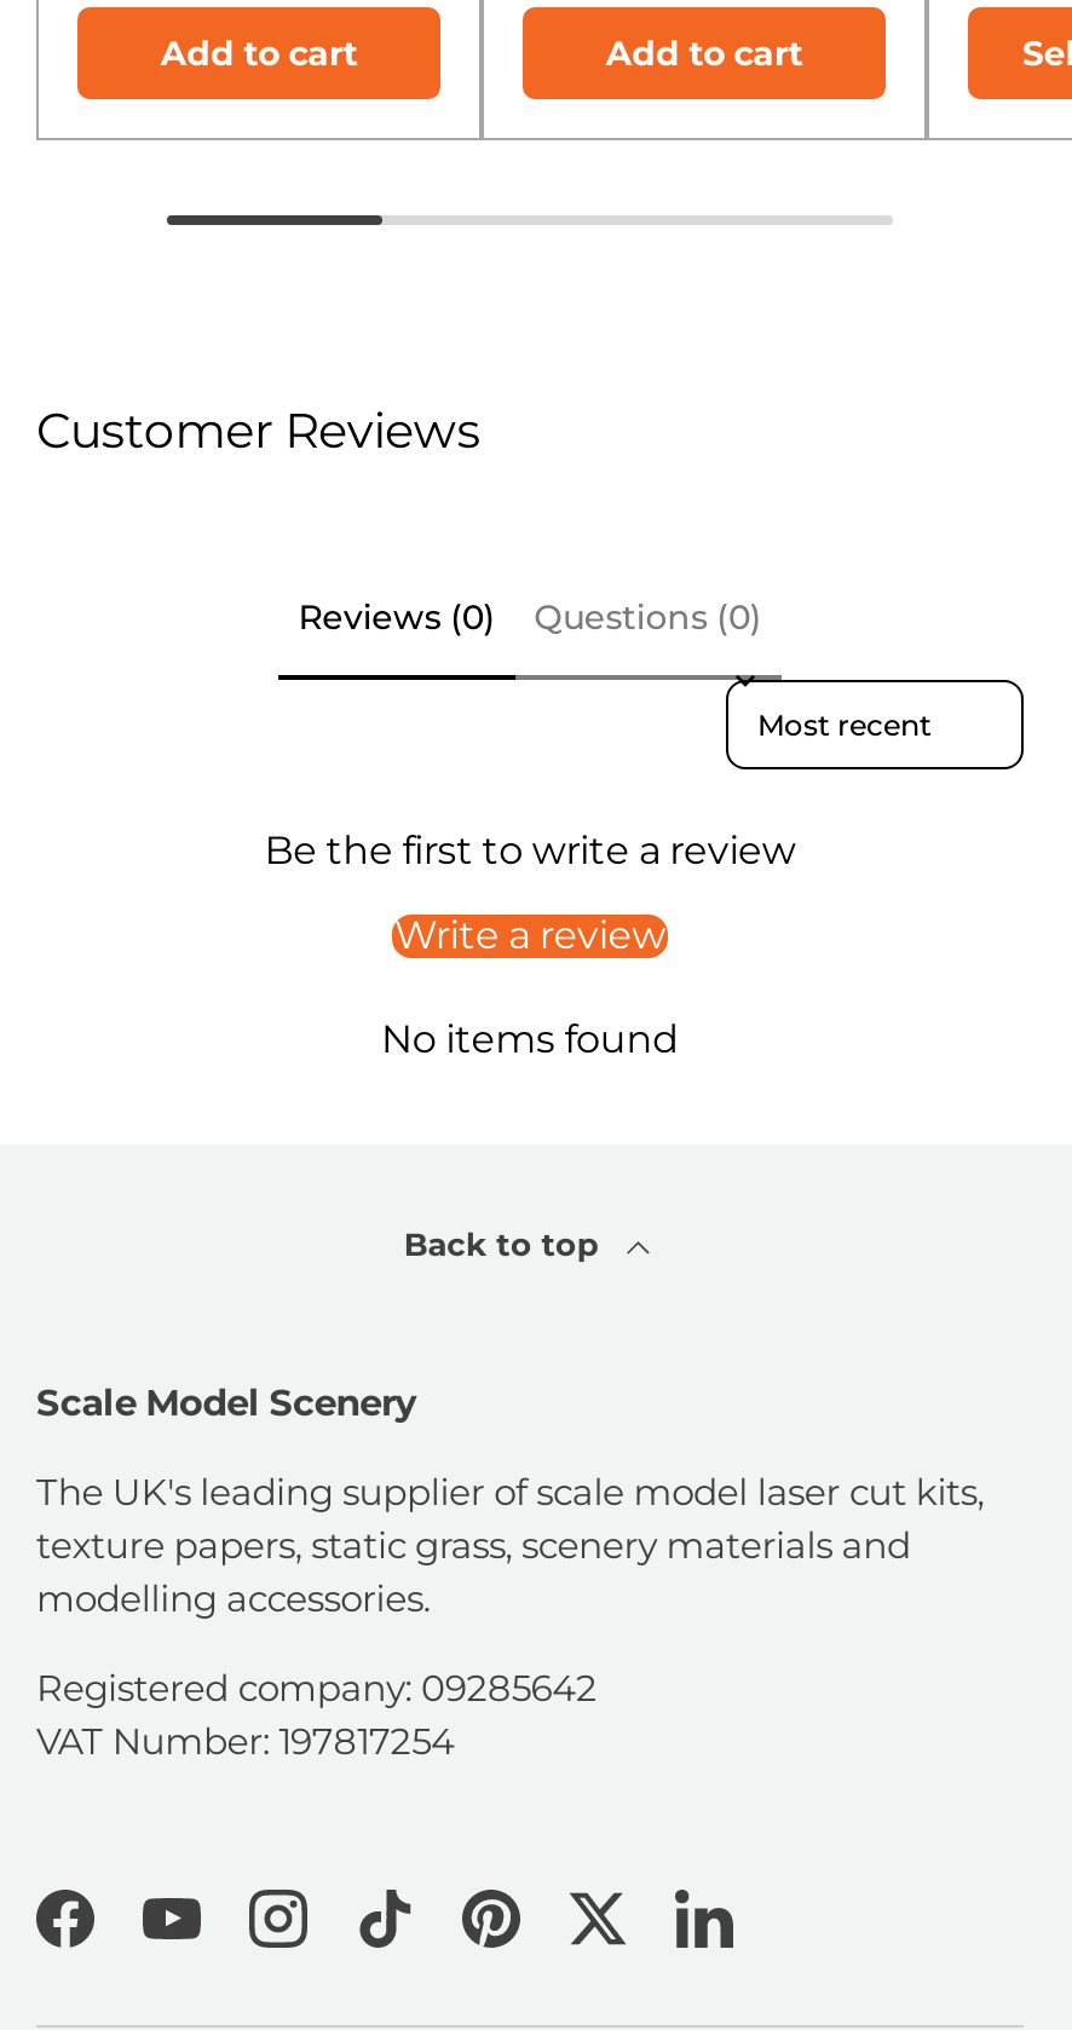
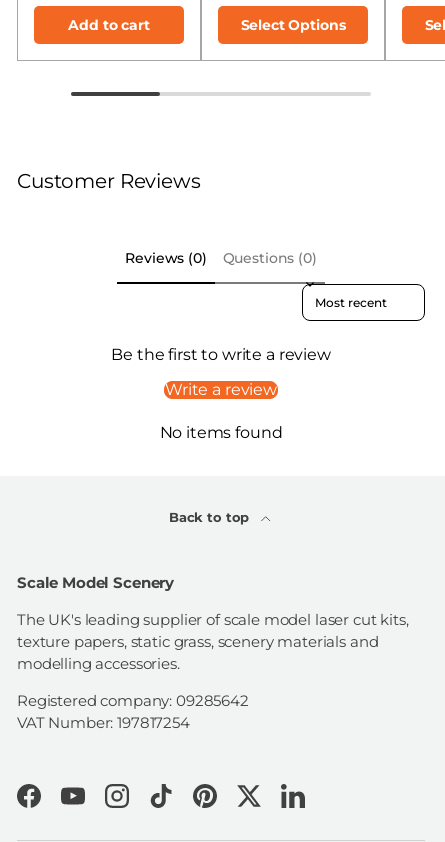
[606,35,803,74] Add to cart -> [240,17,345,33] Select Options

